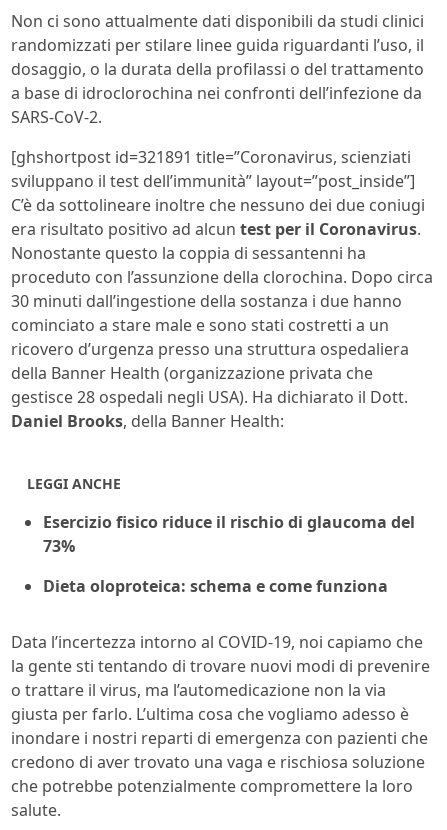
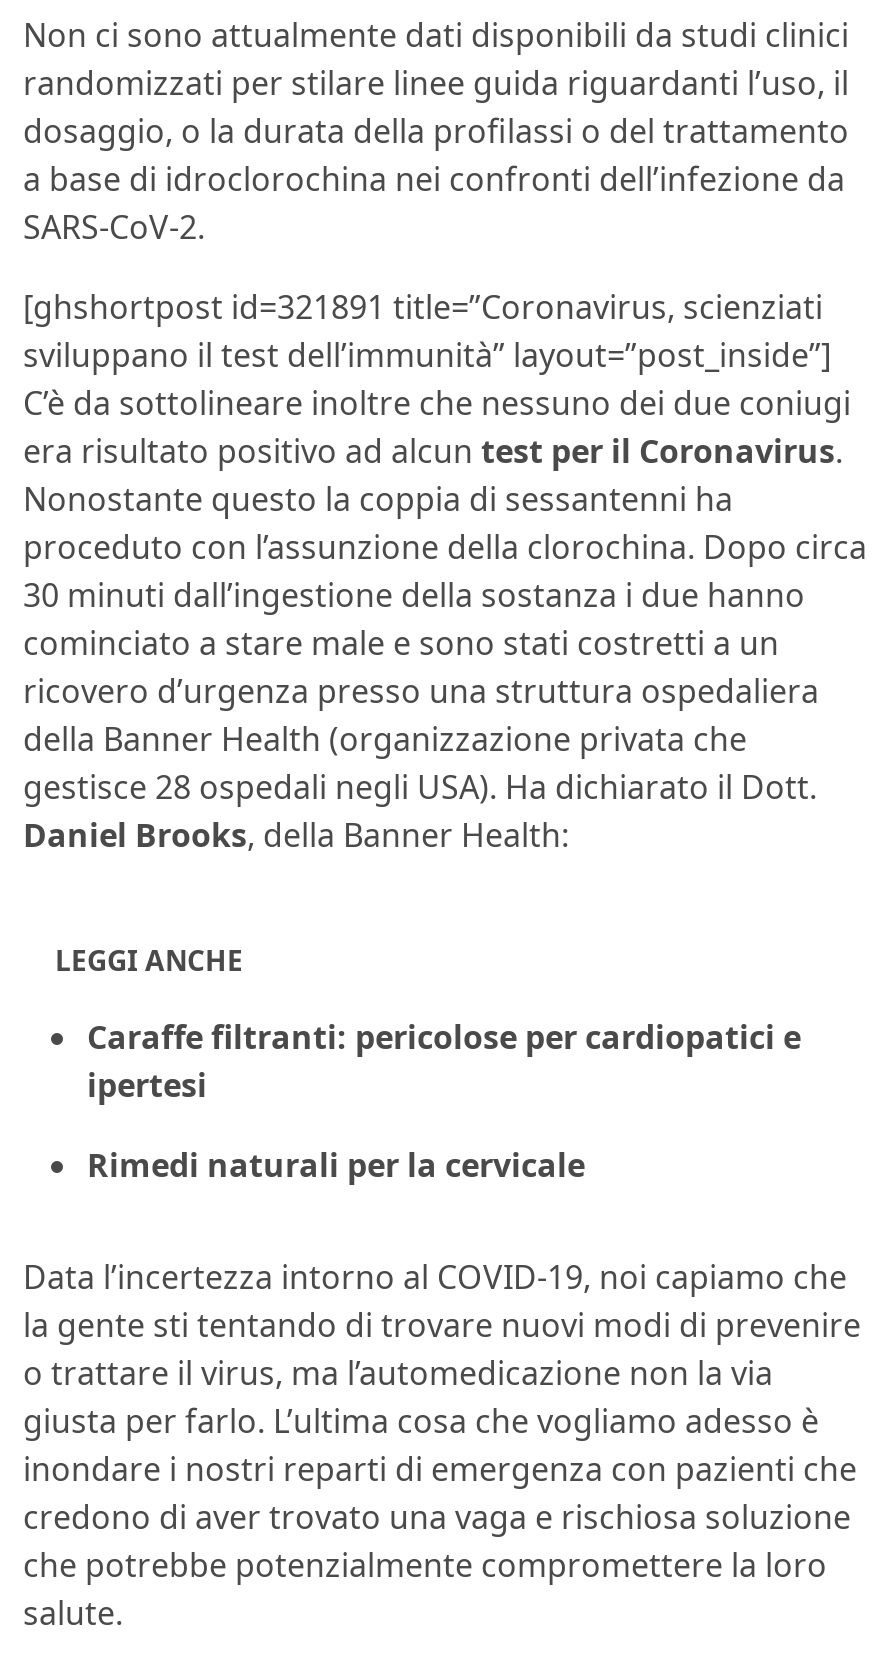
[43,511,415,557] Esercizio fisico riduce il rischio di glaucoma del | 73% -> [87,1015,801,1107] Caraffe filtranti: pericolose per cardiopatici e | ipertesi
[43,575,388,597] Dieta oloproteica: schema e come funziona -> [87,1143,585,1187] Rimedi naturali per la cervicale

